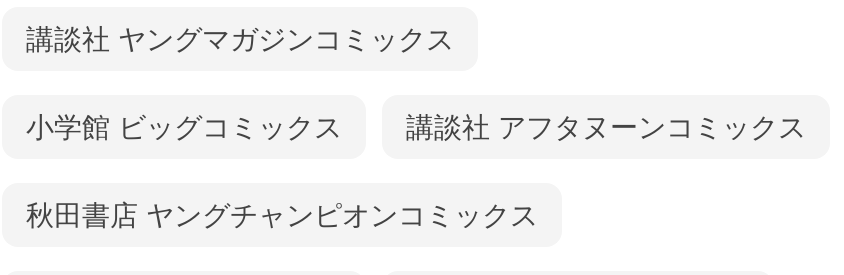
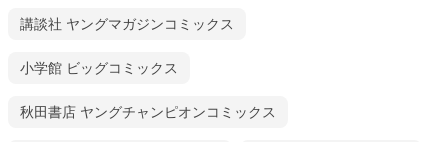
[406,111,806,143] 講談社 アフタヌーンコミックス -> none

